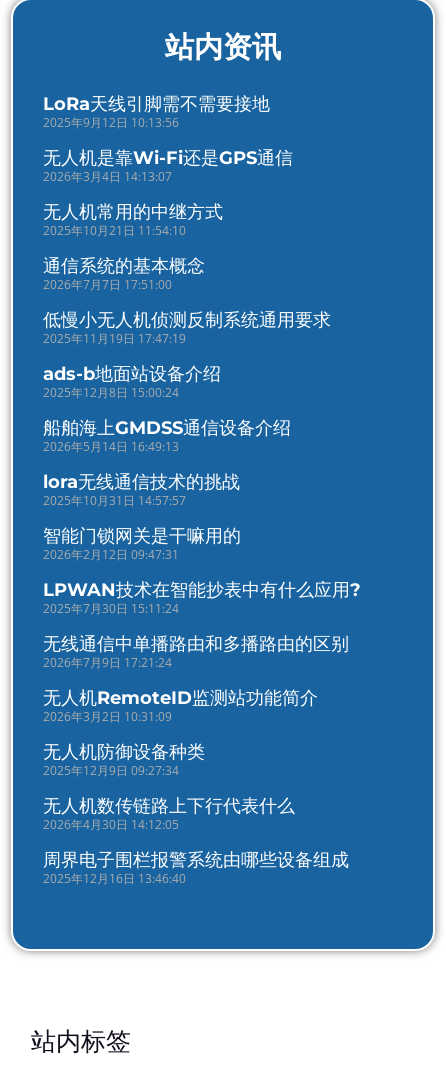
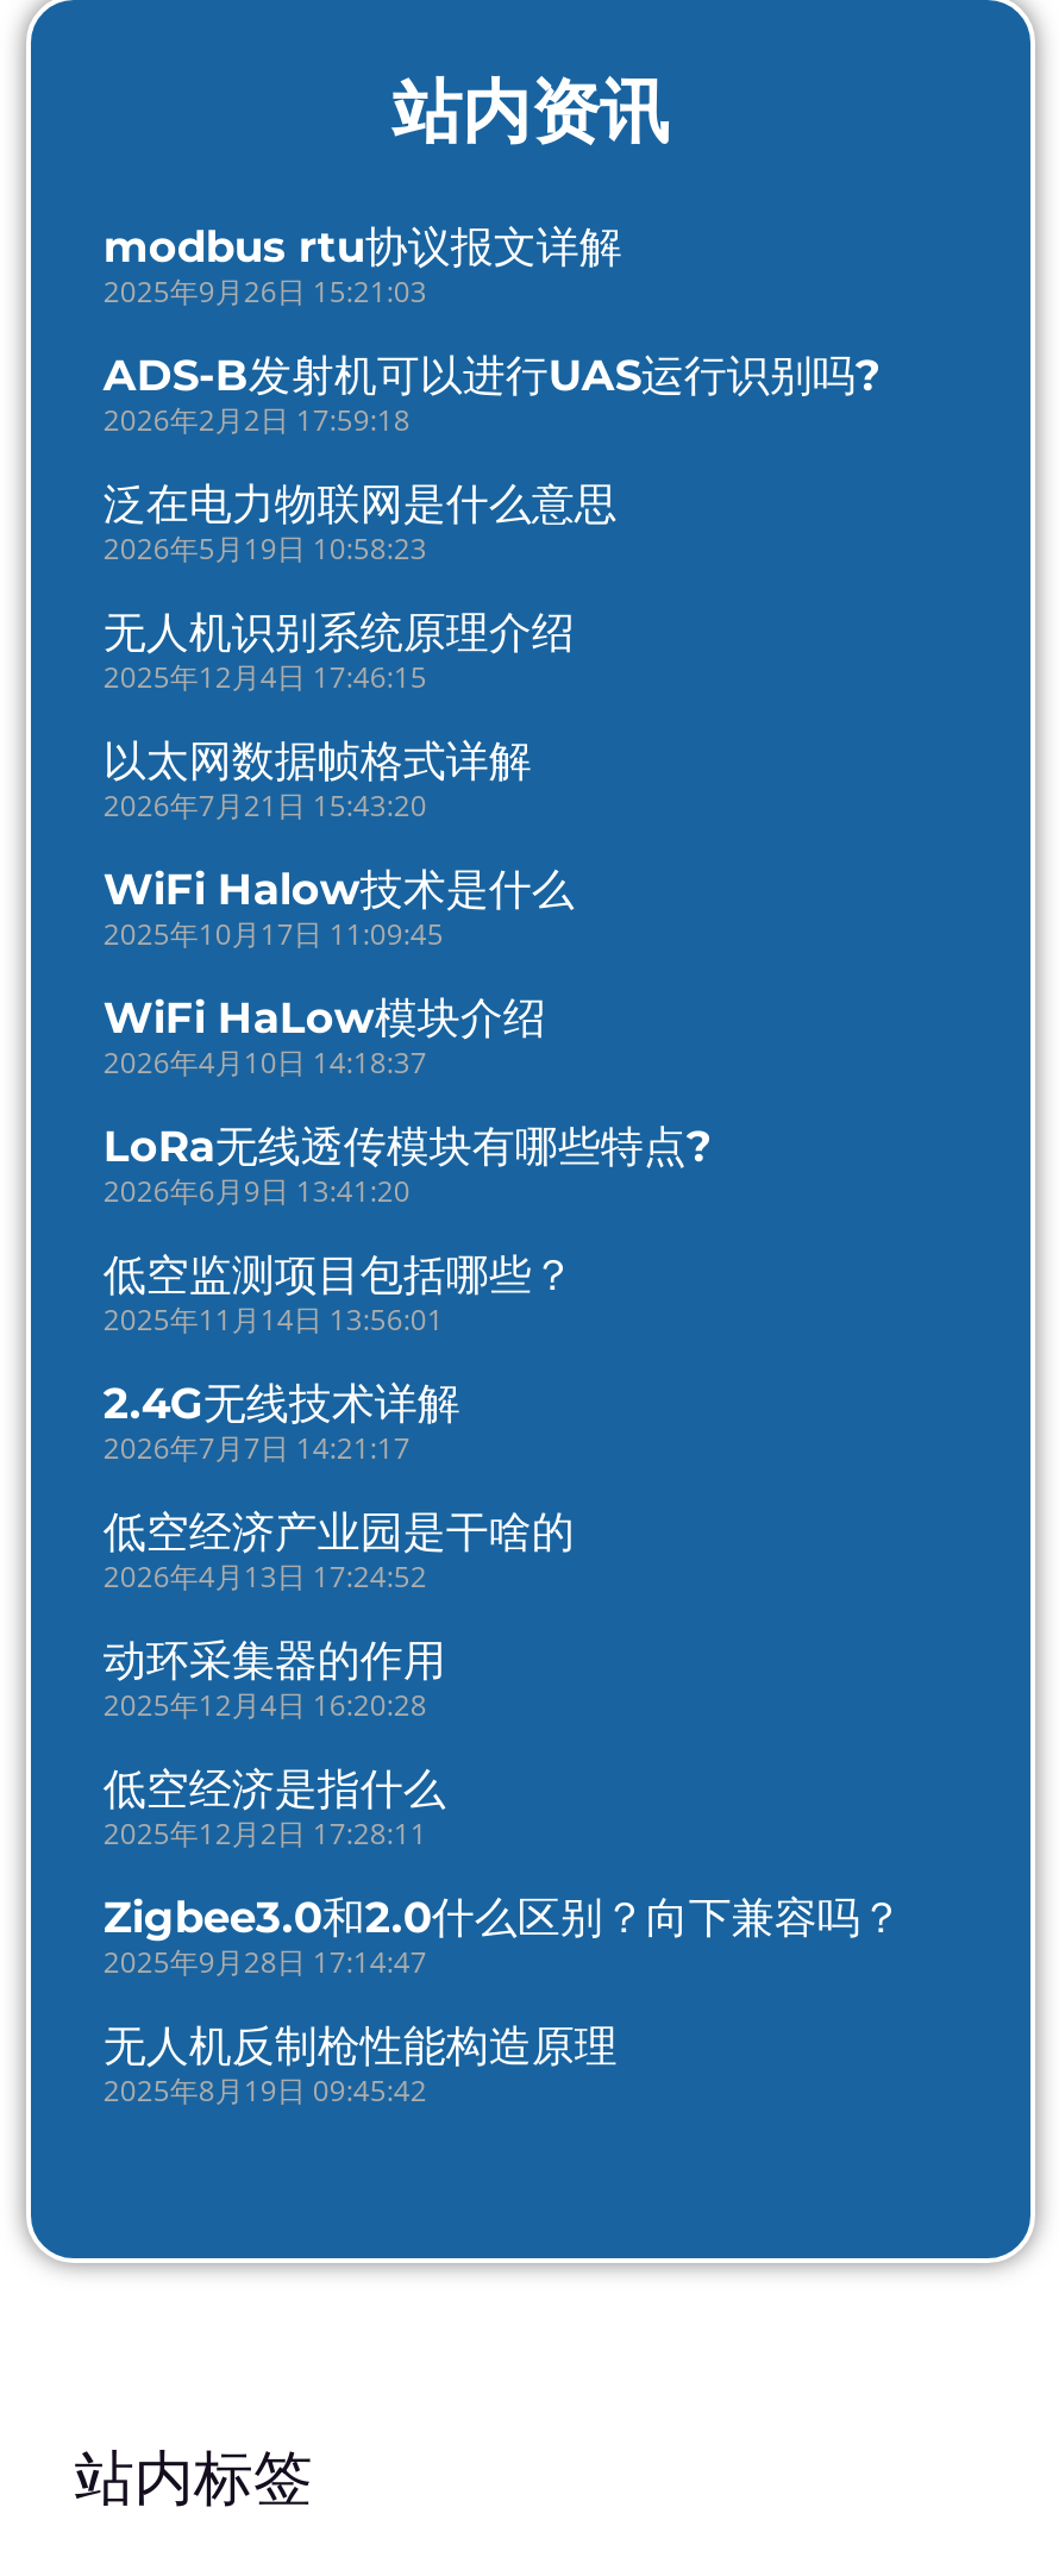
[43,93,270,131] LoRa天线引脚需不需要接地 | 2025年9月12日 10:13:56 -> [103,222,622,313] modbus rtu协议报文详解 | 2025年9月26日 15:21:03
[43,147,293,185] 无人机是靠Wi-Fi还是GPS通信 | 2026年3月4日 14:13:07 -> [103,351,881,441] ADS-B发射机可以进行UAS运行识别吗? | 2026年2月2日 17:59:18
[43,201,223,239] 无人机常用的中继方式 | 2025年10月21日 11:54:10 -> [103,479,617,570] 泛在电力物联网是什么意思 | 2026年5月19日 10:58:23
[43,255,205,293] 通信系统的基本概念 | 2026年7月7日 17:51:00 -> [103,608,574,698] 无人机识别系统原理介绍 | 2025年12月4日 17:46:15
[43,309,331,347] 低慢小无人机侦测反制系统通用要求 | 2025年11月19日 17:47:19 -> [103,736,532,827] 以太网数据帧格式详解 | 2026年7月21日 15:43:20
[43,363,221,401] ads-b地面站设备介绍 | 2025年12月8日 15:00:24 -> [103,865,574,955] WiFi Halow技术是什么 | 2025年10月17日 11:09:45
[43,417,291,455] 船舶海上GMDSS通信设备介绍 | 2026年5月14日 16:49:13 -> [103,993,546,1084] WiFi HaLow模块介绍 | 2026年4月10日 14:18:37
[43,471,240,509] lora无线通信技术的挑战 | 2025年10月31日 14:57:57 -> [103,1122,713,1212] LoRa无线透传模块有哪些特点? | 2026年6月9日 13:41:20
[43,525,241,563] 智能门锁网关是干嘛用的 | 2026年2月12日 09:47:31 -> [103,1250,574,1341] 低空监测项目包括哪些？ | 2025年11月14日 13:56:01
[43,579,361,617] LPWAN技术在智能抄表中有什么应用? | 2025年7月30日 15:11:24 -> [103,1379,460,1469] 2.4G无线技术详解 | 2026年7月7日 14:21:17
[43,633,349,671] 无线通信中单播路由和多播路由的区别 | 2026年7月9日 17:21:24 -> [103,1507,574,1598] 低空经济产业园是干啥的 | 2026年4月13日 17:24:52
[43,687,318,725] 无人机RemoteID监测站功能简介 | 2026年3月2日 10:31:09 -> [103,1636,446,1726] 动环采集器的作用 | 2025年12月4日 16:20:28
[43,741,205,779] 无人机防御设备种类 | 2025年12月9日 09:27:34 -> [103,1764,446,1855] 低空经济是指什么 | 2025年12月2日 17:28:11
[43,795,295,833] 无人机数传链路上下行代表什么 | 2026年4月30日 14:12:05 -> [103,1893,903,1983] Zigbee3.0和2.0什么区别？向下兼容吗？ | 2025年9月28日 17:14:47
[43,849,349,887] 周界电子围栏报警系统由哪些设备组成 | 2025年12月16日 13:46:40 -> [103,2021,617,2112] 无人机反制枪性能构造原理 | 2025年8月19日 09:45:42

